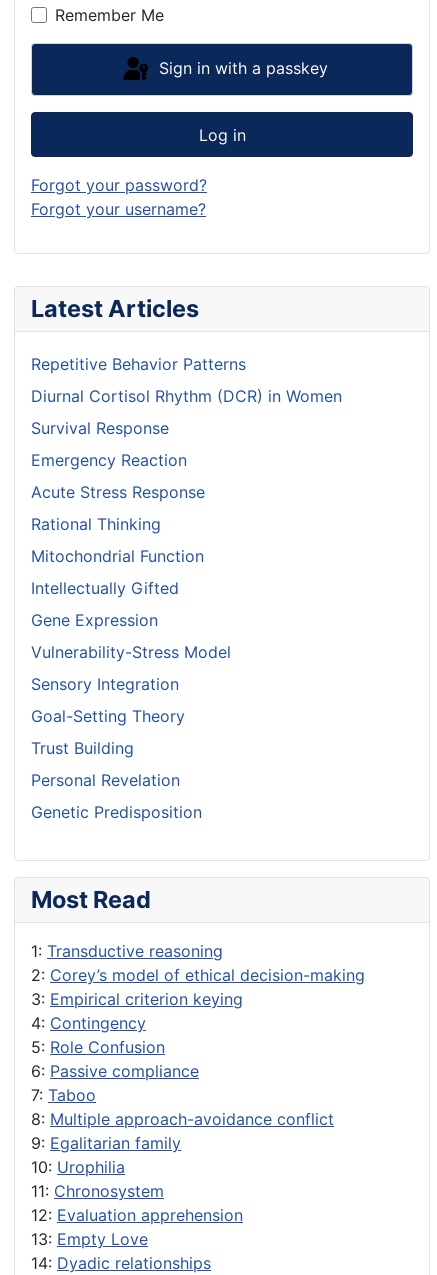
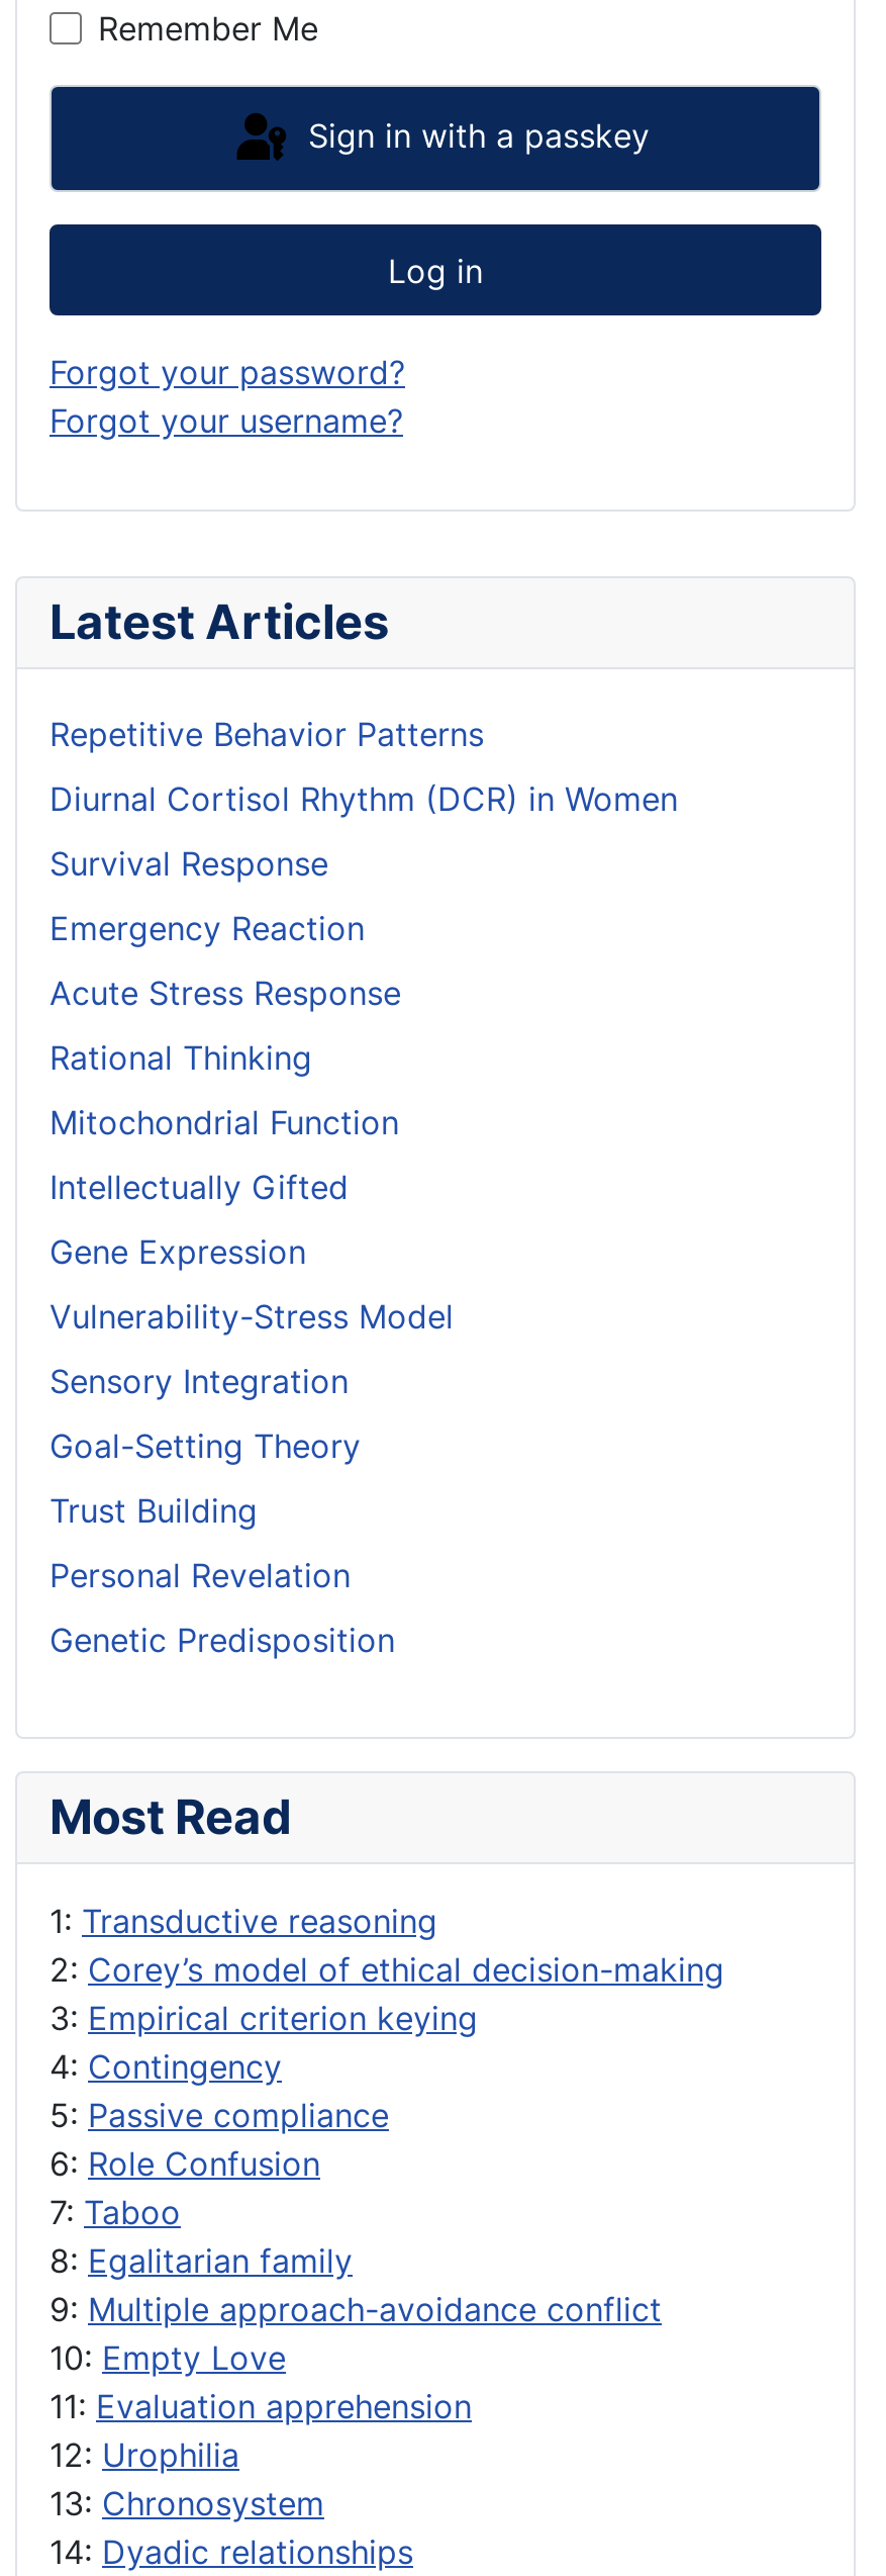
[31,1037,199,1081] 5: Role Confusion | 6: Passive compliance -> [50,2095,389,2184] 5: Passive compliance | 6: Role Confusion
[31,1109,334,1249] 8: Multiple approach-avoidance conflict | 9: Egalitarian family | 10: Urophilia | 11: Chronosystem | 12: Evaluation apprehension | 13: Empty Love -> [50,2241,662,2524] 8: Egalitarian family | 9: Multiple approach-avoidance conflict | 10: Empty Love | 11: Evaluation apprehension | 12: Urophilia | 13: Chronosystem

